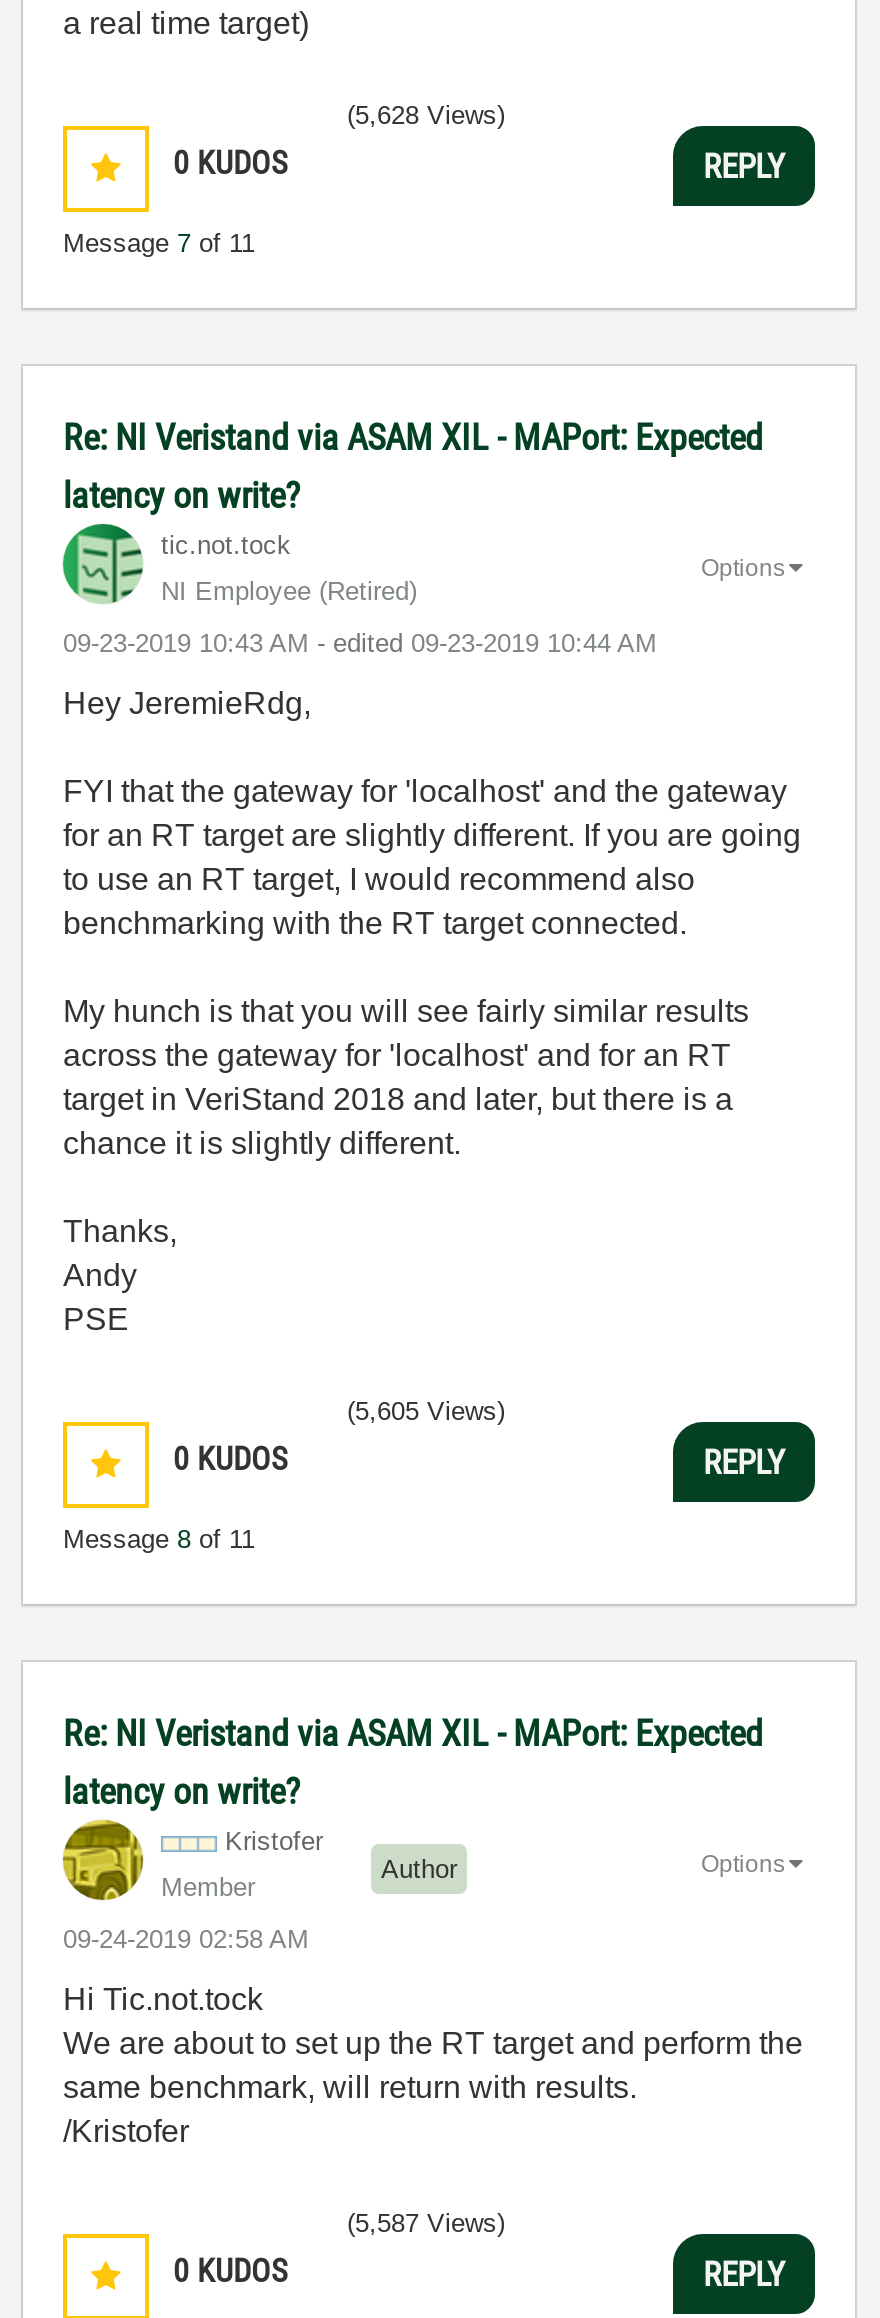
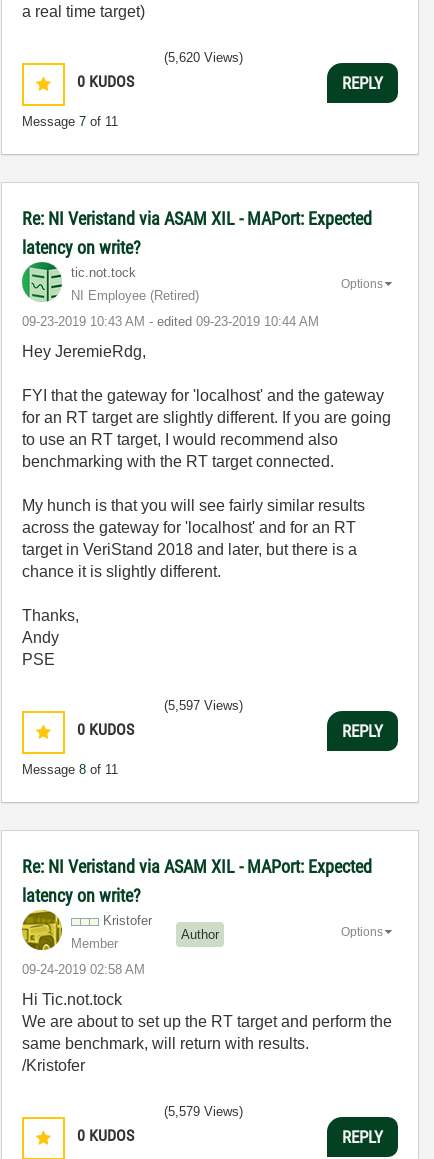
[347,100,505,130] (5,628 Views) -> [164,50,243,65] (5,620 Views)
[347,1396,505,1426] (5,605 Views) -> [164,698,243,713] (5,597 Views)
[347,2208,505,2238] (5,587 Views) -> [164,1104,243,1119] (5,579 Views)

